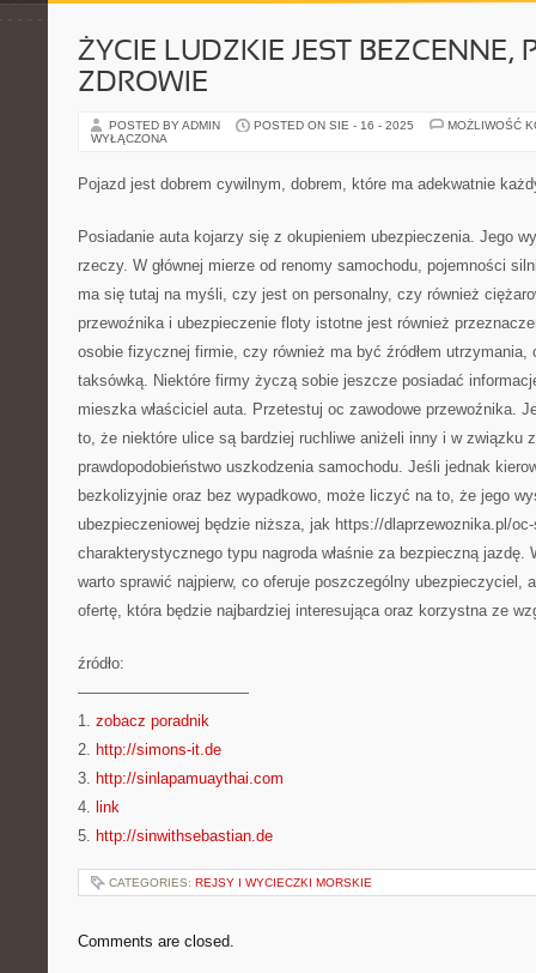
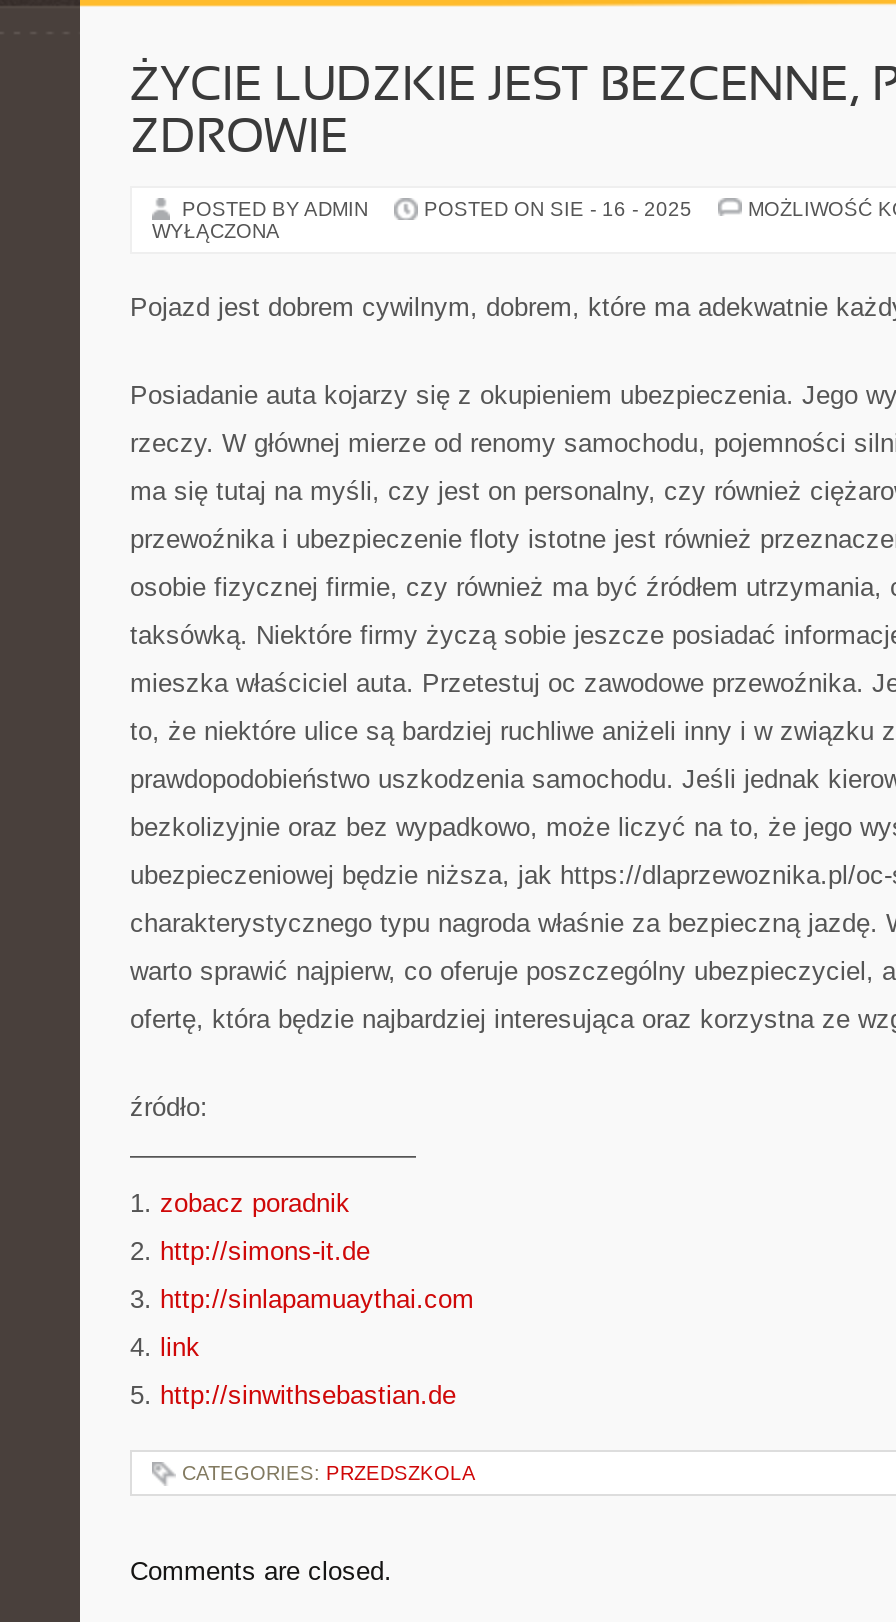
[109,876,372,889] CATEGORIES: REJSY I WYCIECZKI MORSKIE -> [182,1462,476,1484] CATEGORIES: PRZEDSZKOLA

